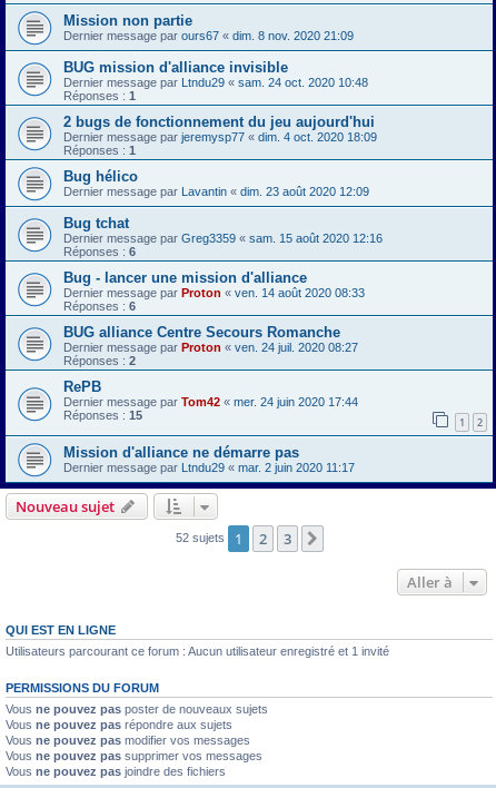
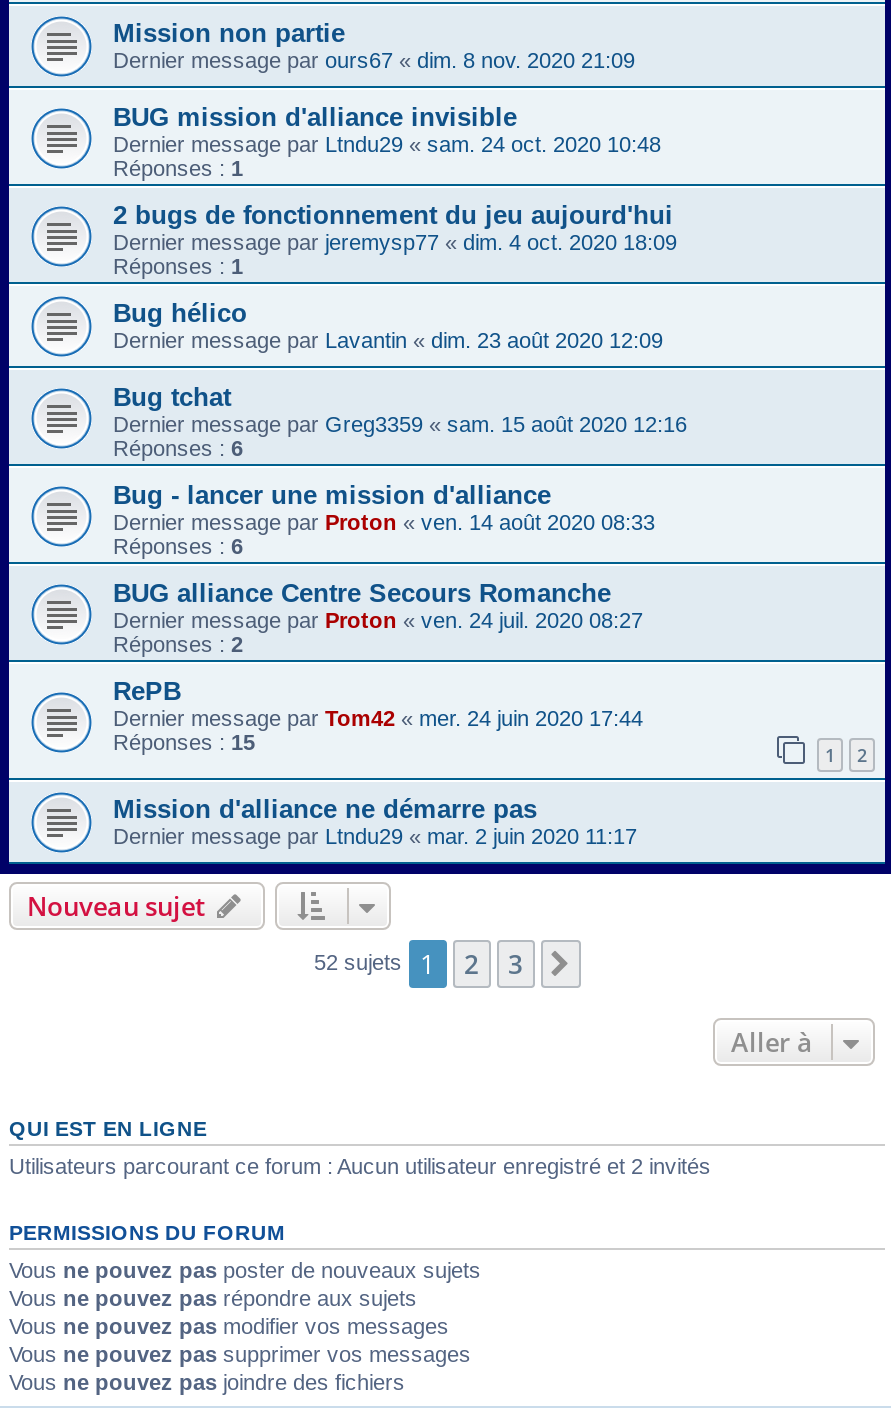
[6,644,389,657] Utilisateurs parcourant ce forum : Aucun utilisateur enregistré et 1 invité -> [9,1153,711,1177] Utilisateurs parcourant ce forum : Aucun utilisateur enregistré et 2 invités

